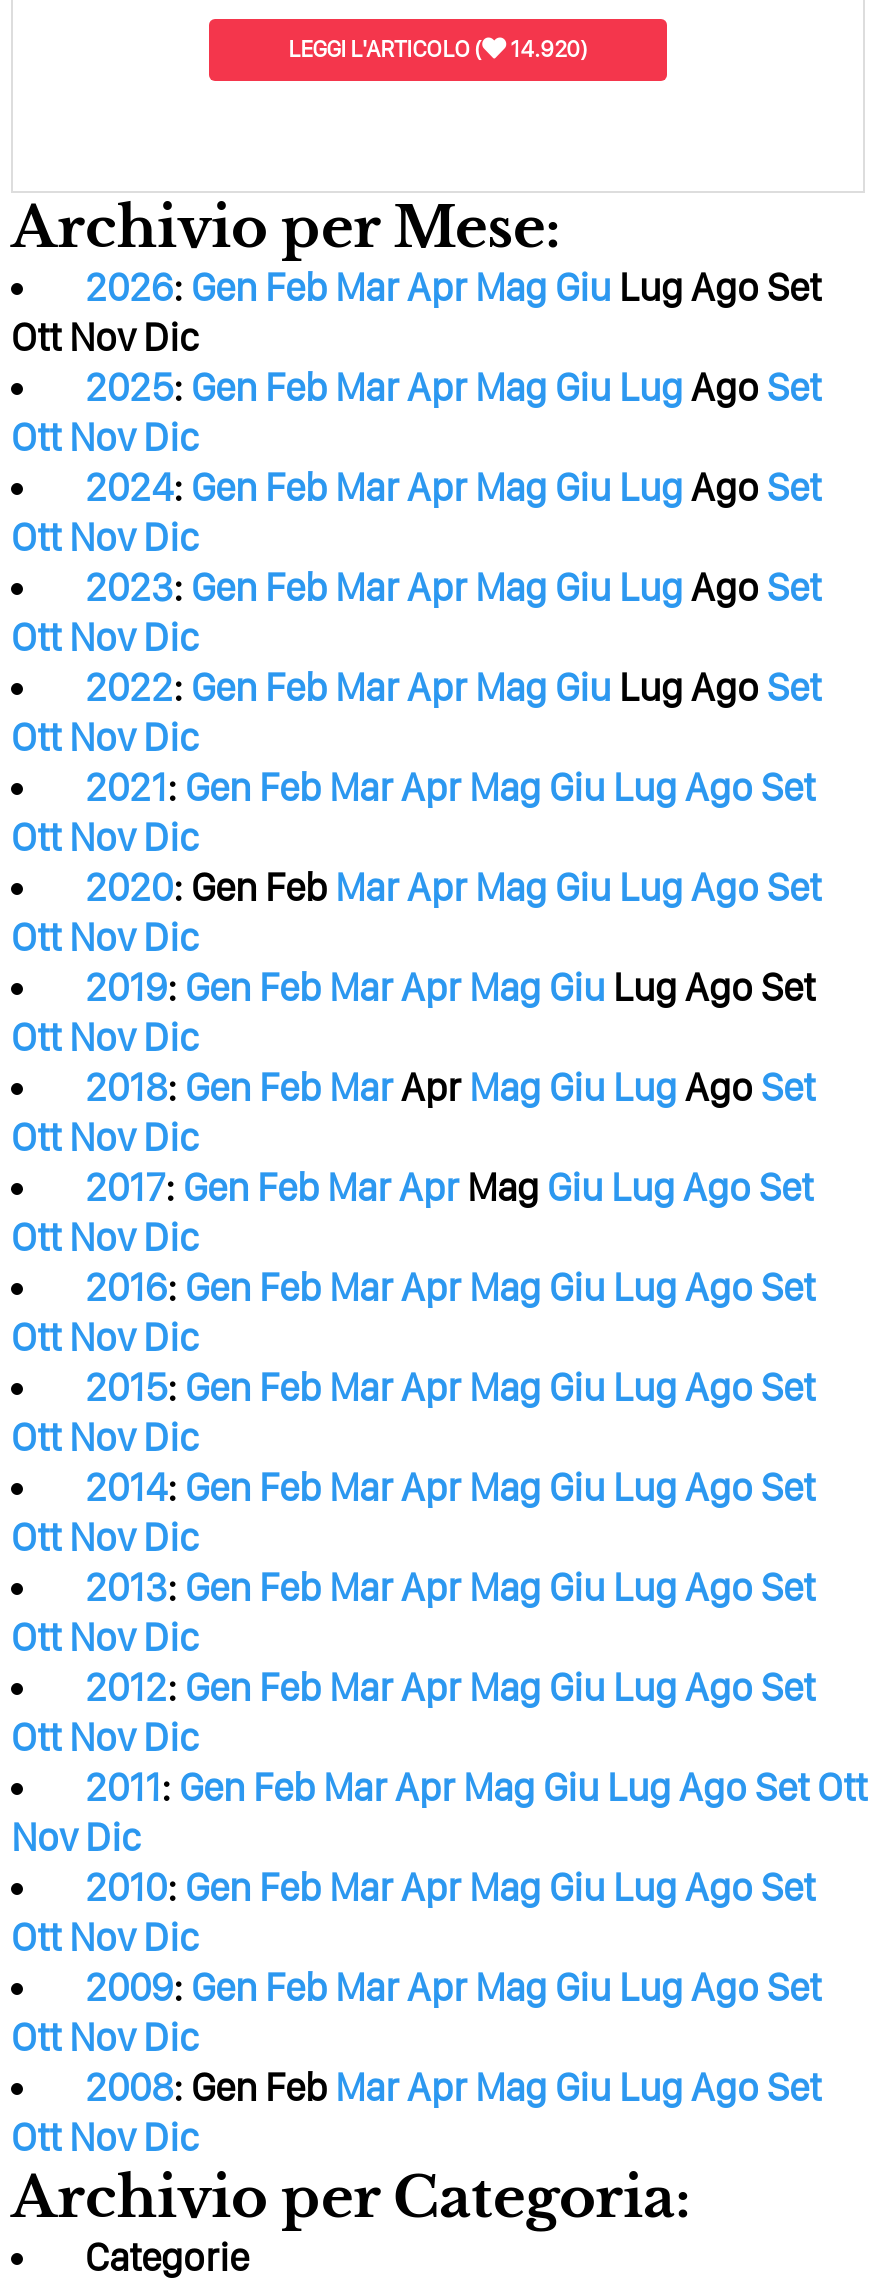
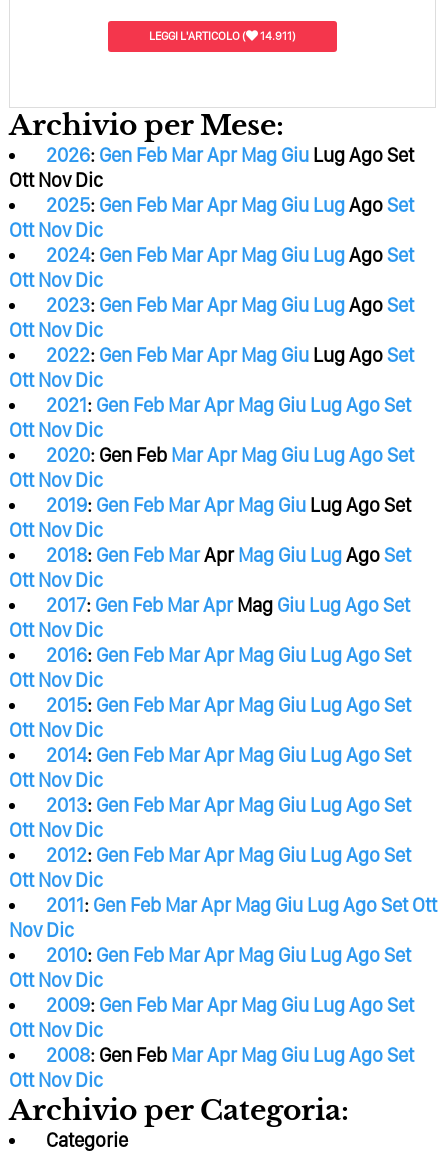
[288,34,588,62] LEGGI L'ARTICOLO ( 14.920) -> [149,28,296,42] LEGGI L'ARTICOLO ( 14.911)

